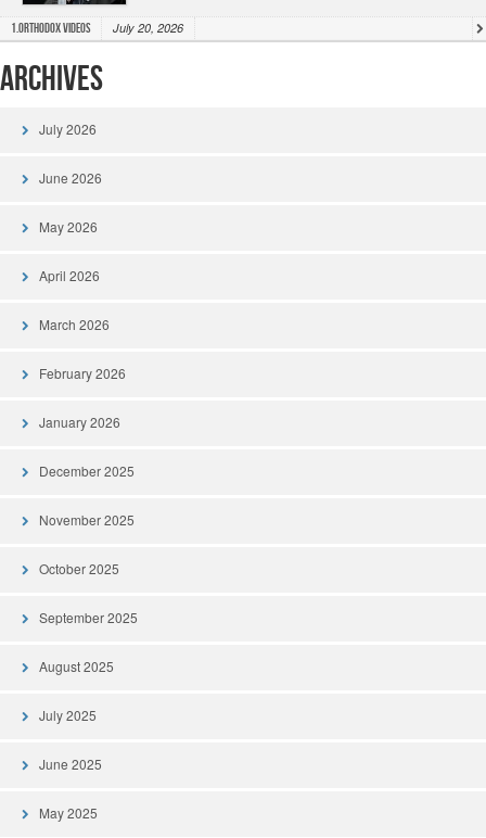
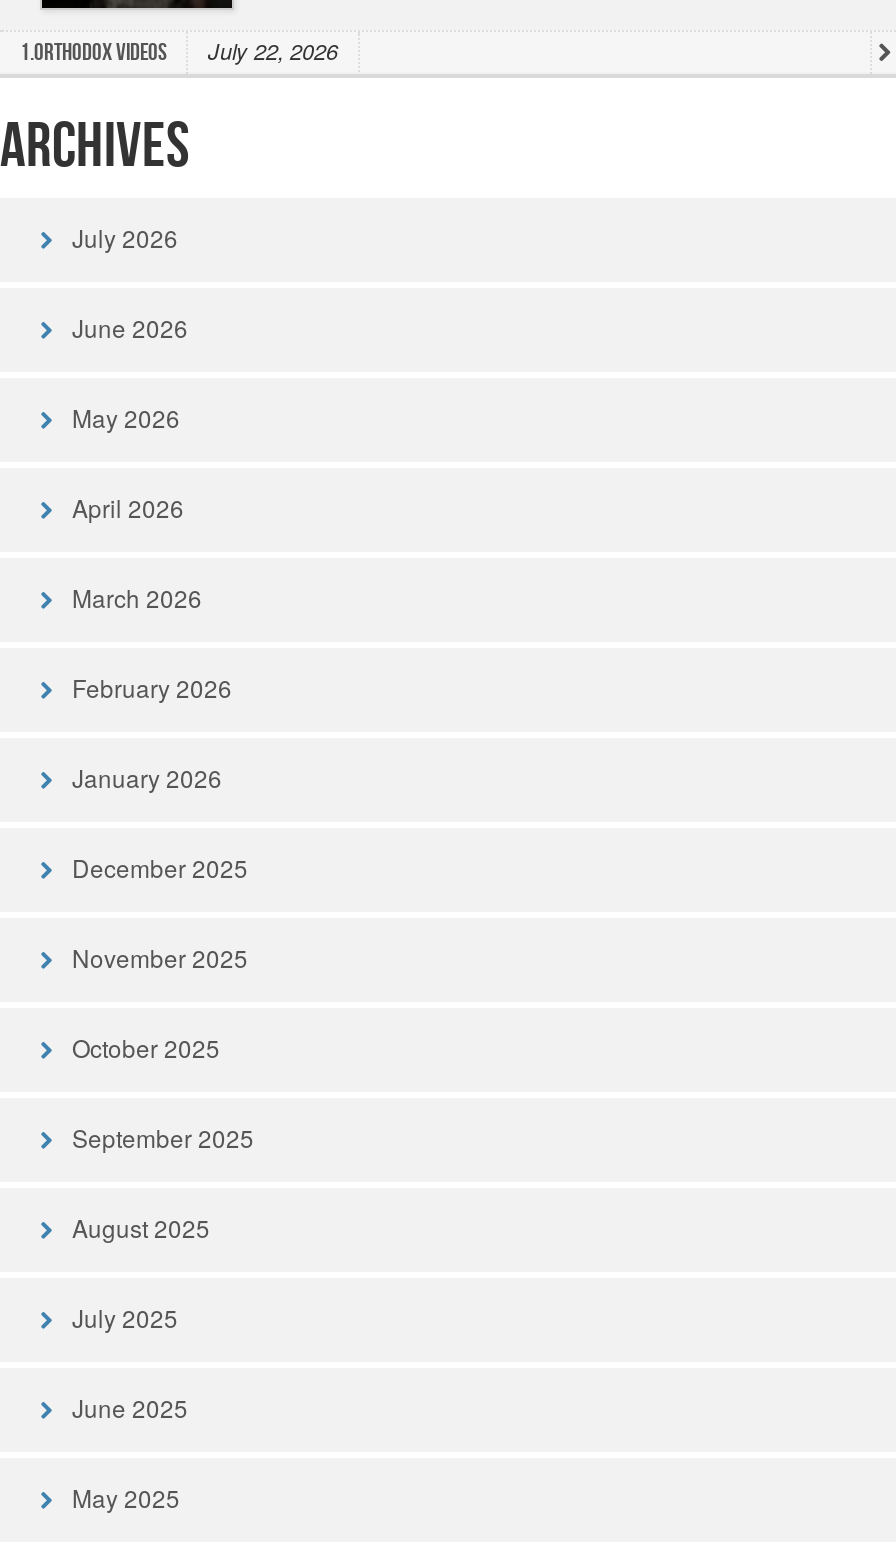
[113,19,183,35] July 20, 2026 -> [208,35,338,65] July 22, 2026

